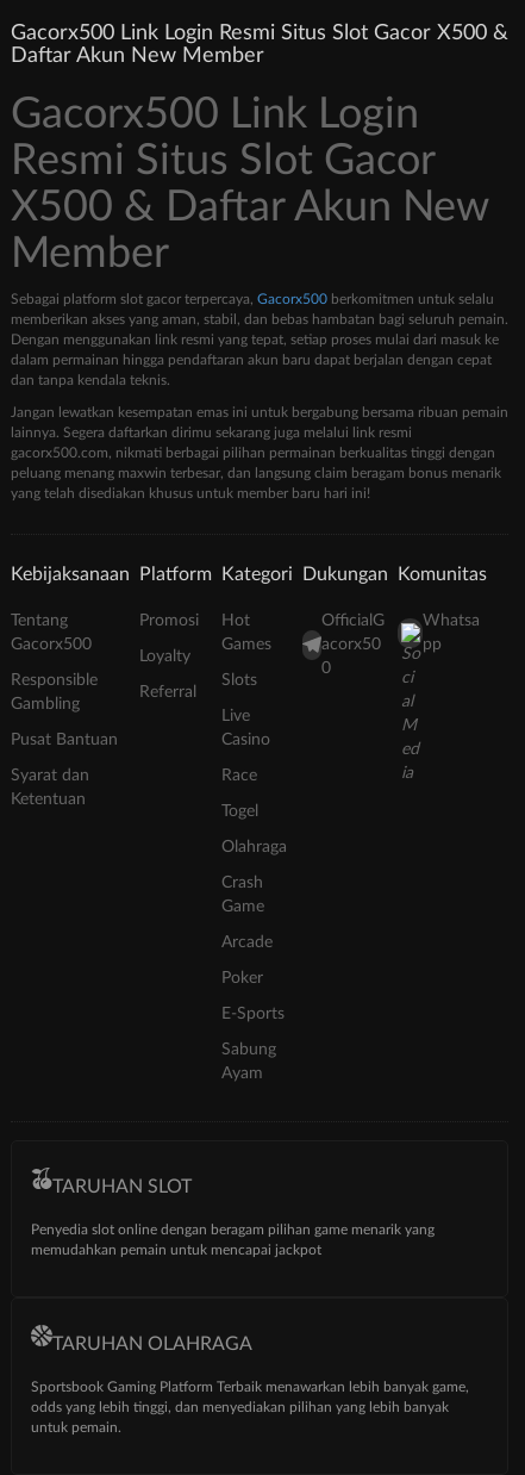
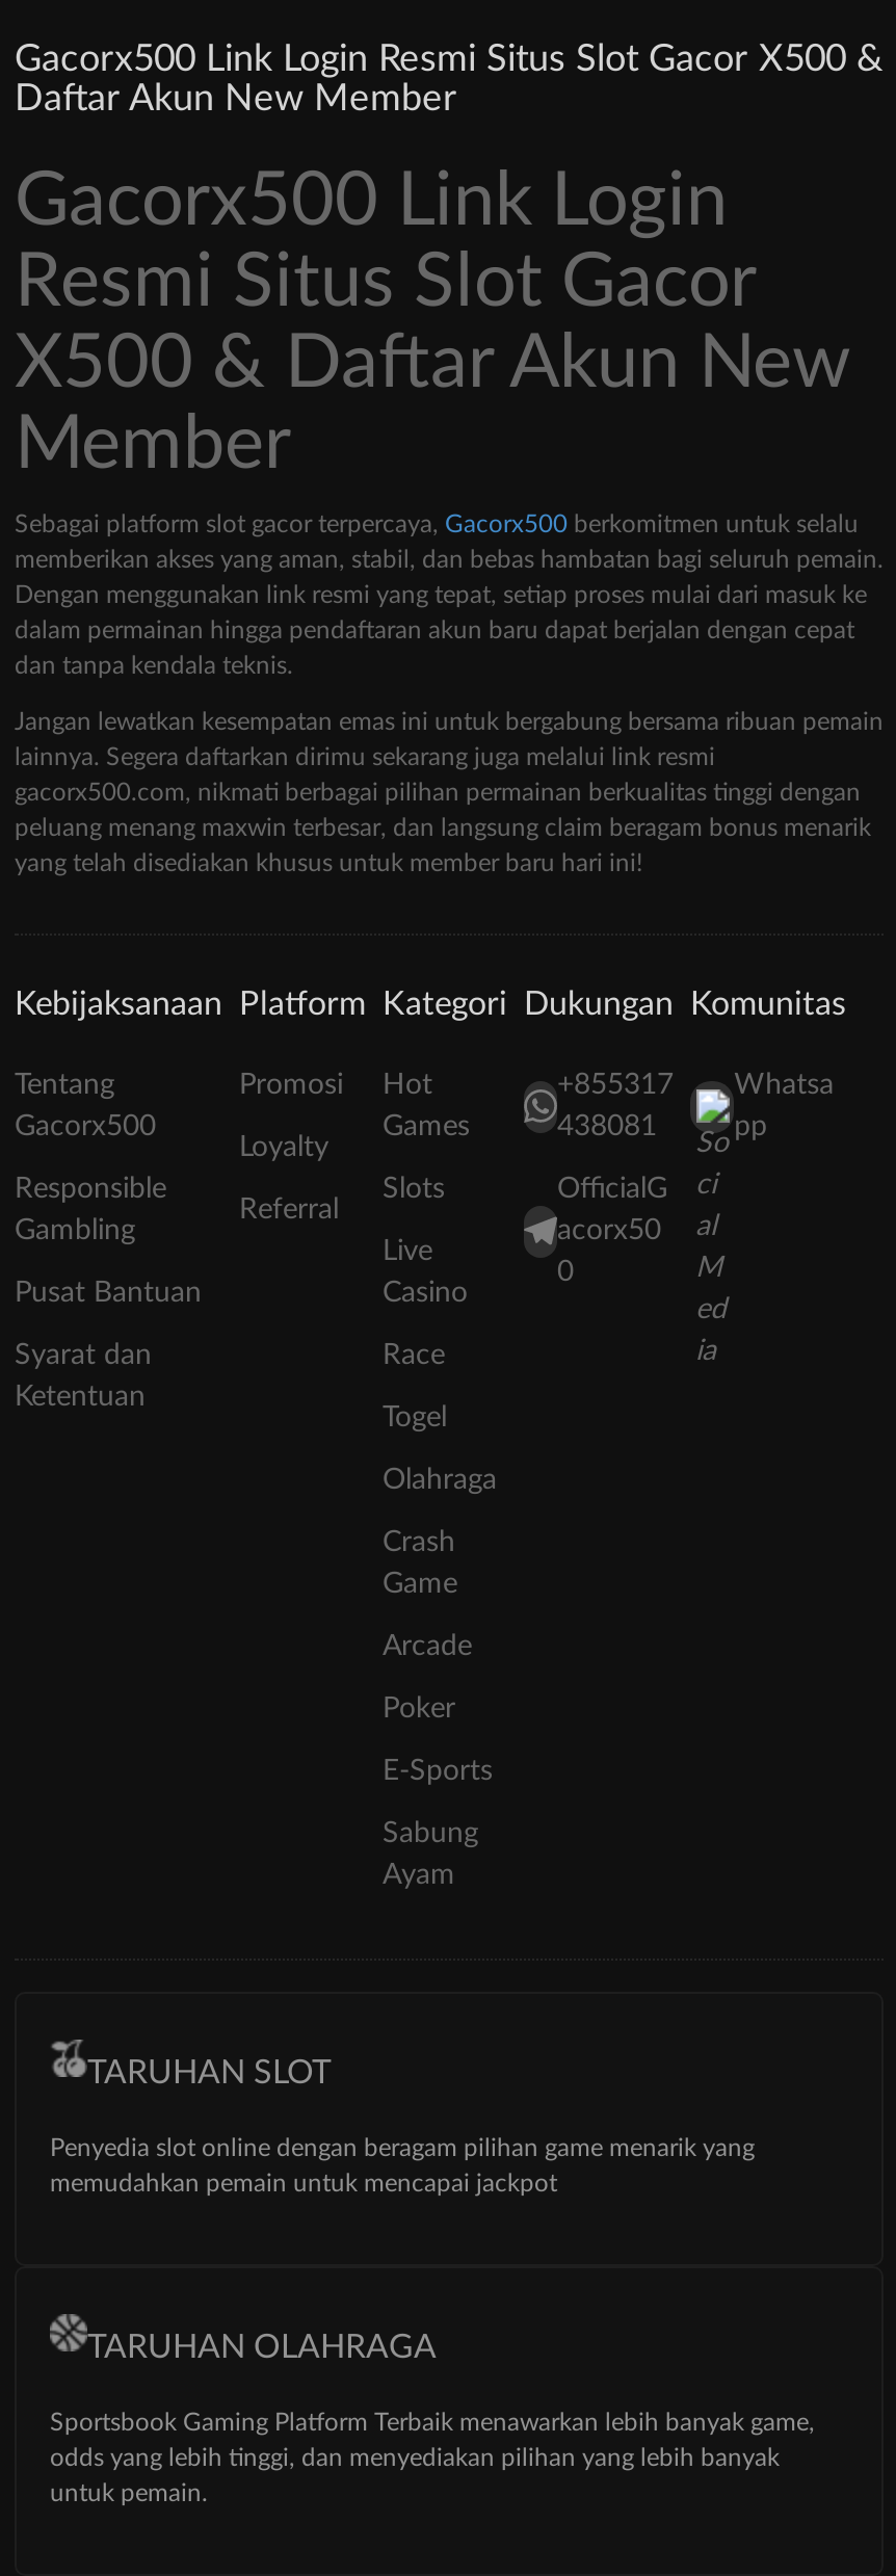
moved [321,613,385,677] -> [557,1175,667,1288]: OfficialG | acorx50 | 0
none -> [557,1071,674,1142] +855317 | 438081

